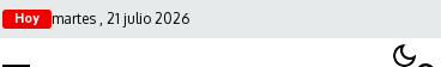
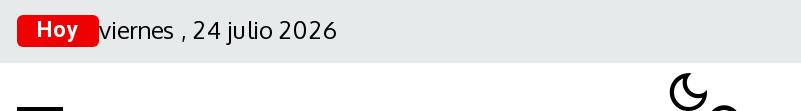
[52,10,189,28] martes , 21 julio 2026 -> [99,15,337,45] viernes , 24 julio 2026

